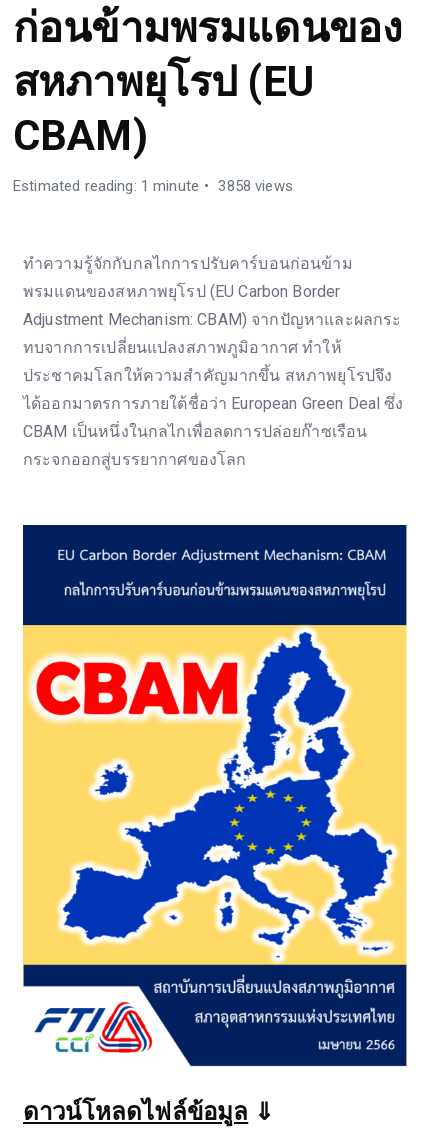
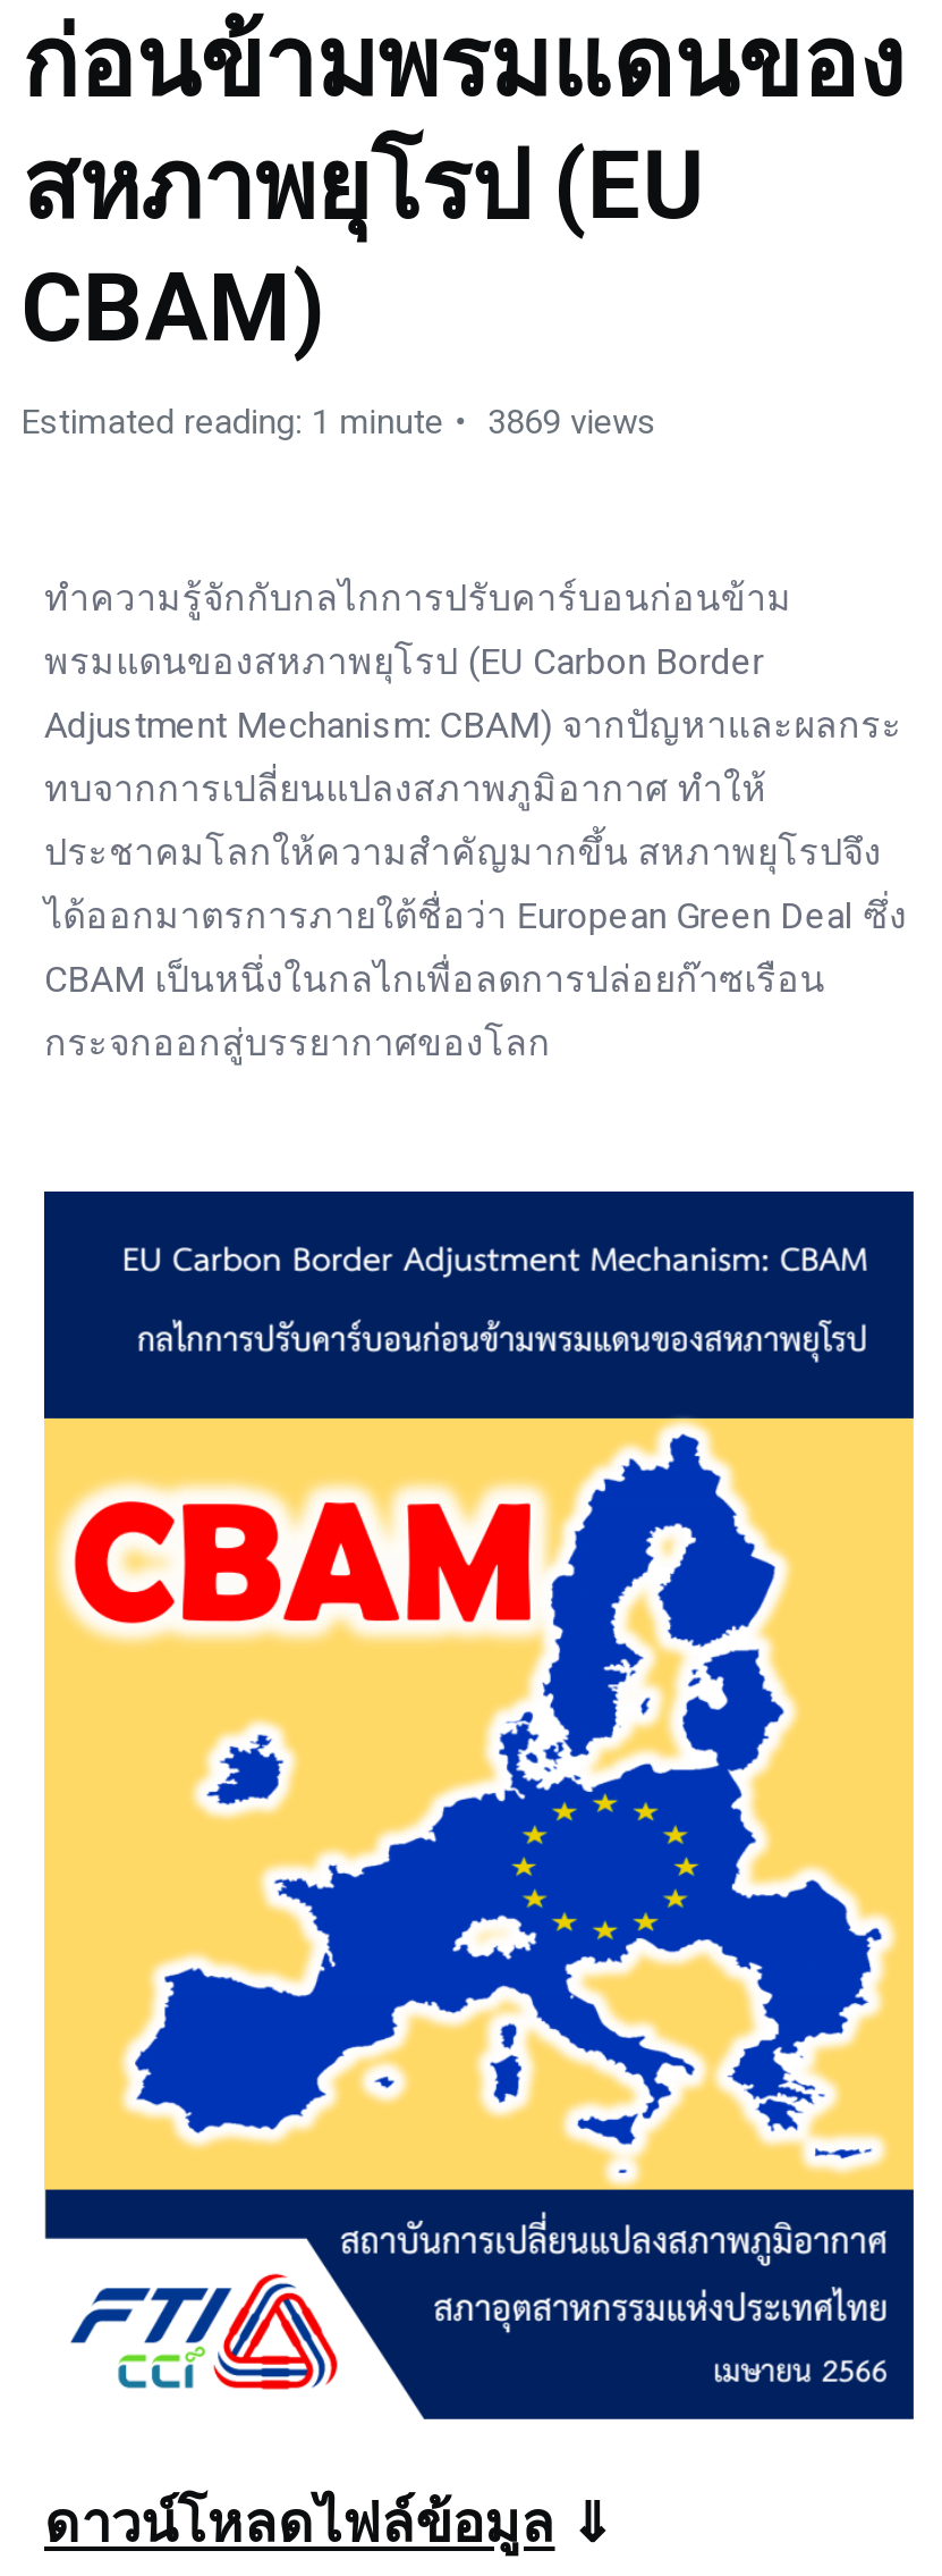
[13,177,293,195] Estimated reading: 1 minute 3858 views -> [22,402,656,443] Estimated reading: 1 minute 3869 views

